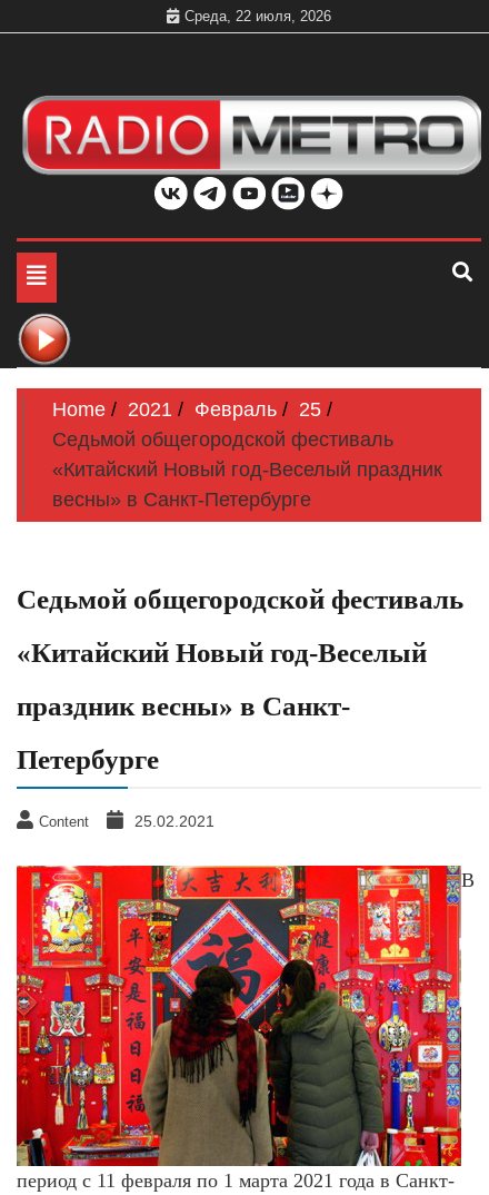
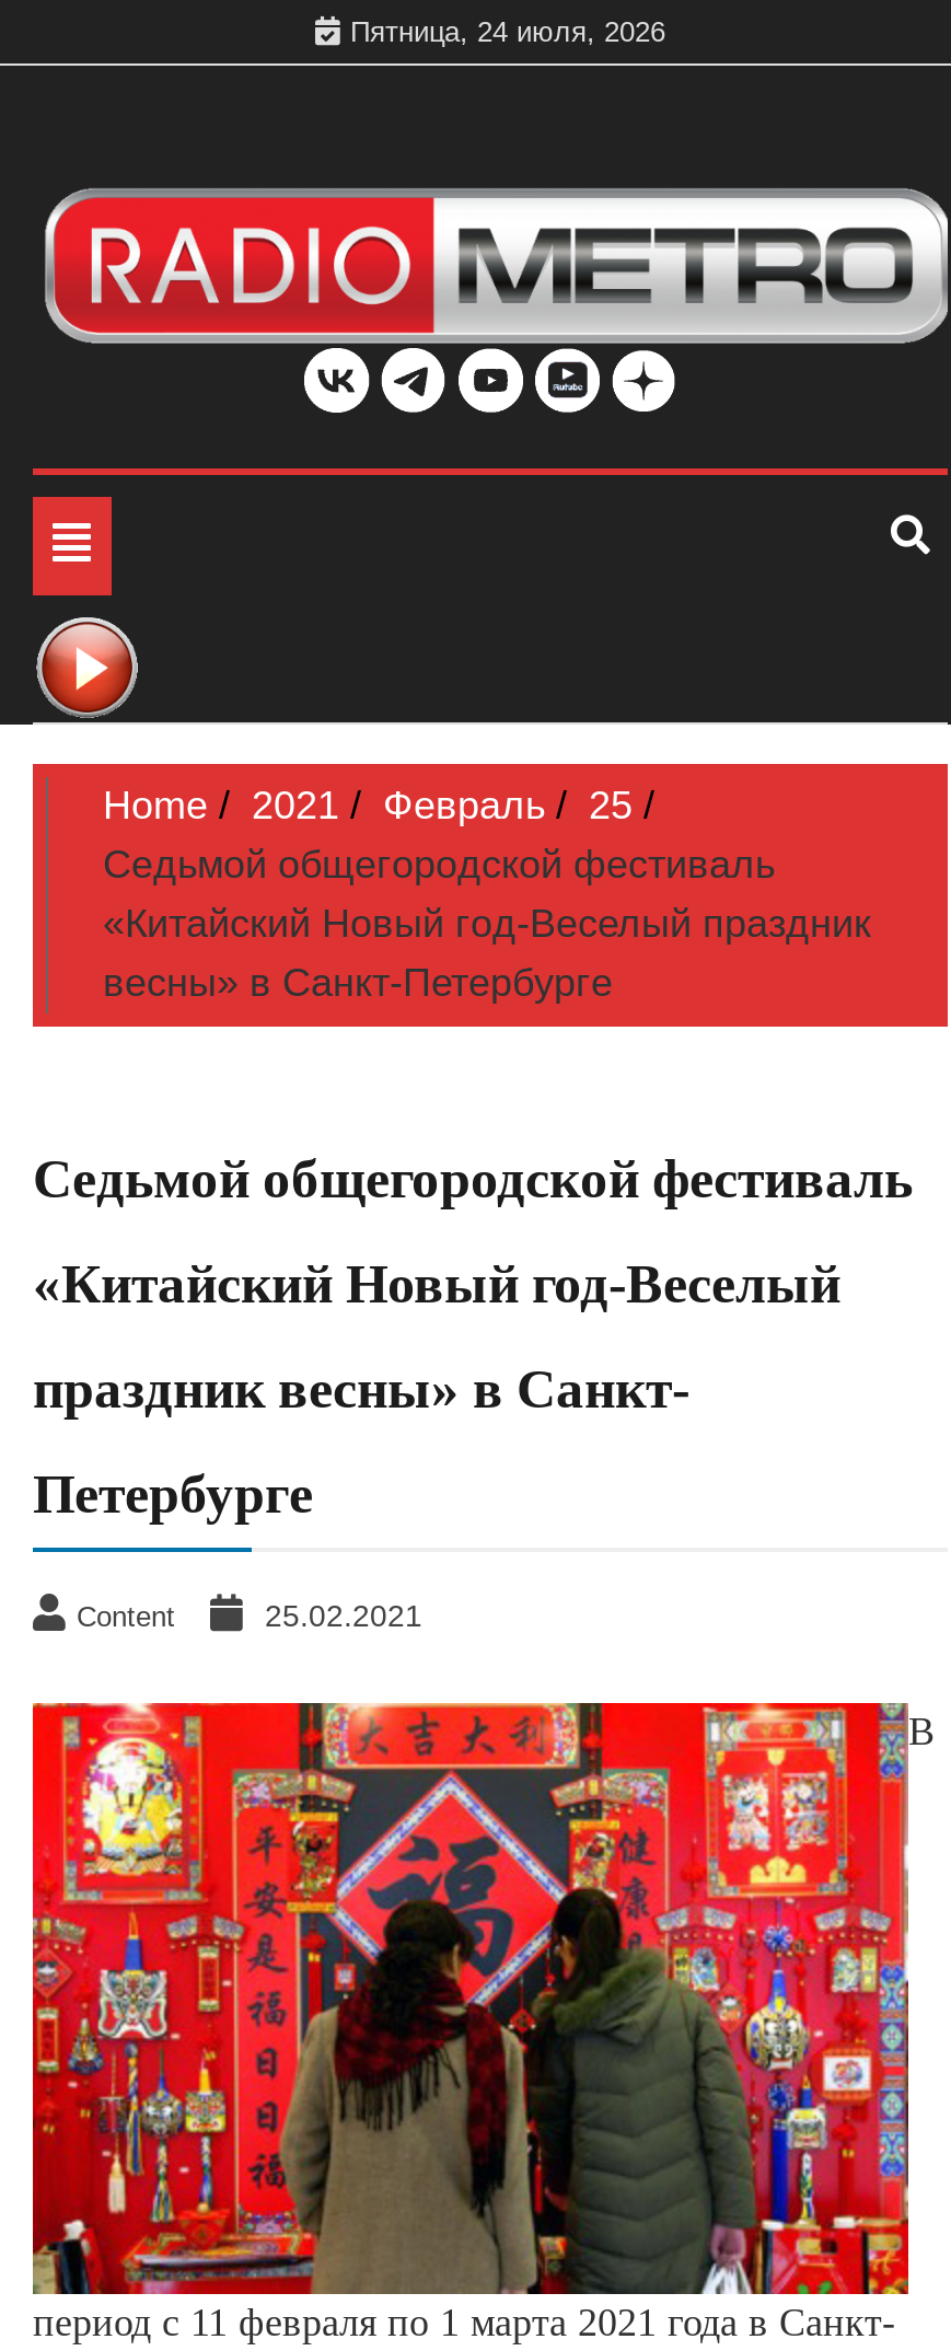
[184,8,331,24] Среда, 22 июля, 2026 -> [350,15,665,48] Пятница, 24 июля, 2026

